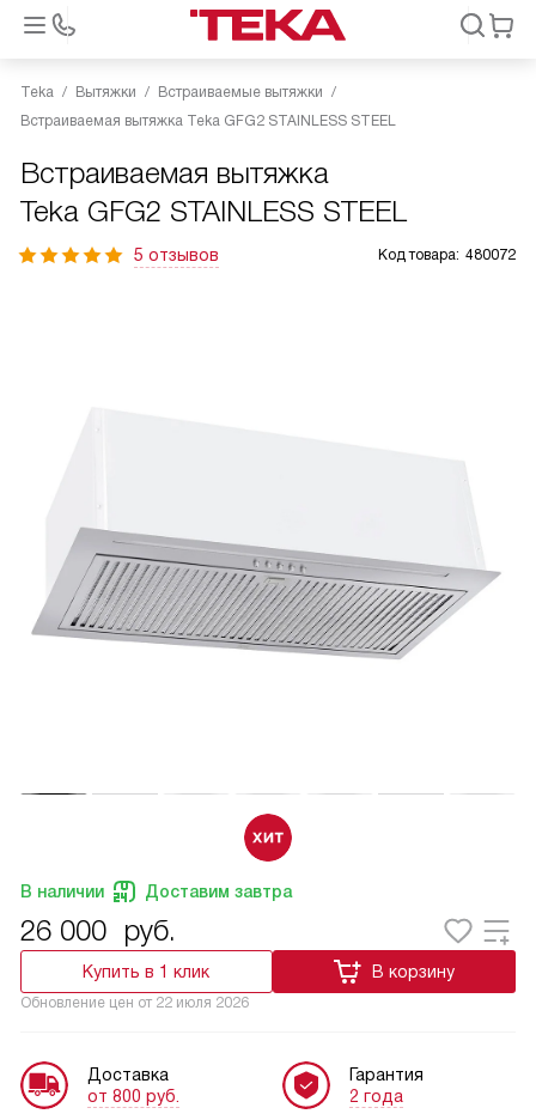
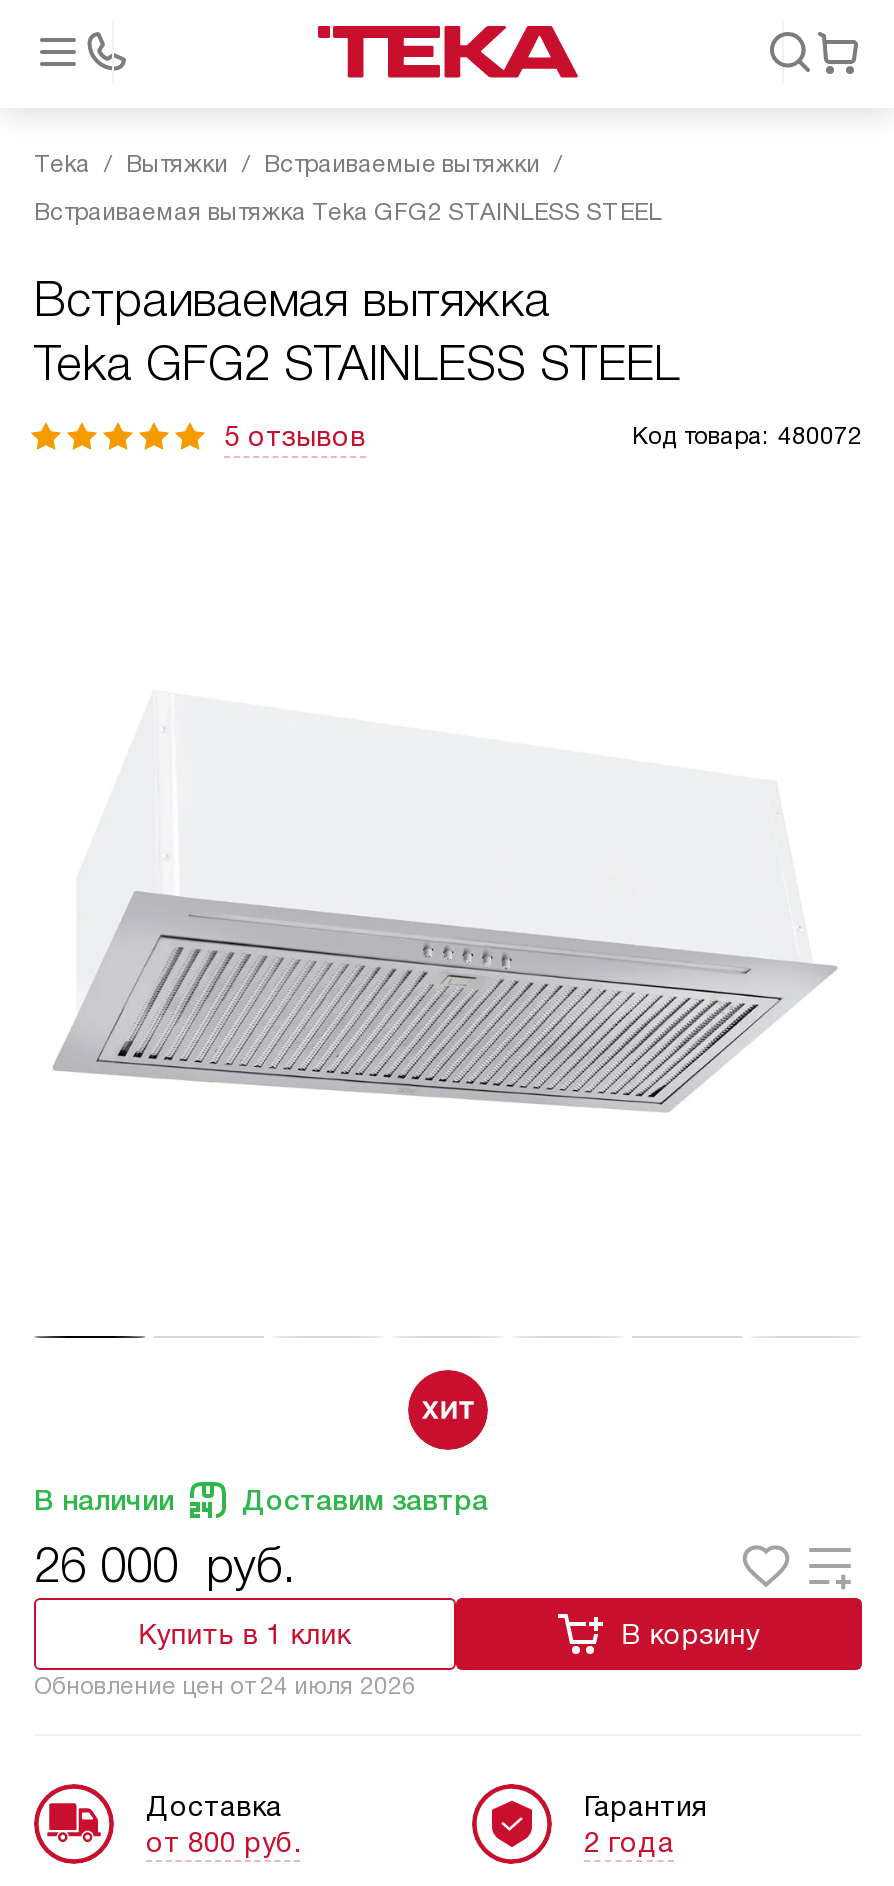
[20,994,249,1011] Обновление цен от 22 июля 2026 -> [34,1672,416,1700] Обновление цен от 24 июля 2026

